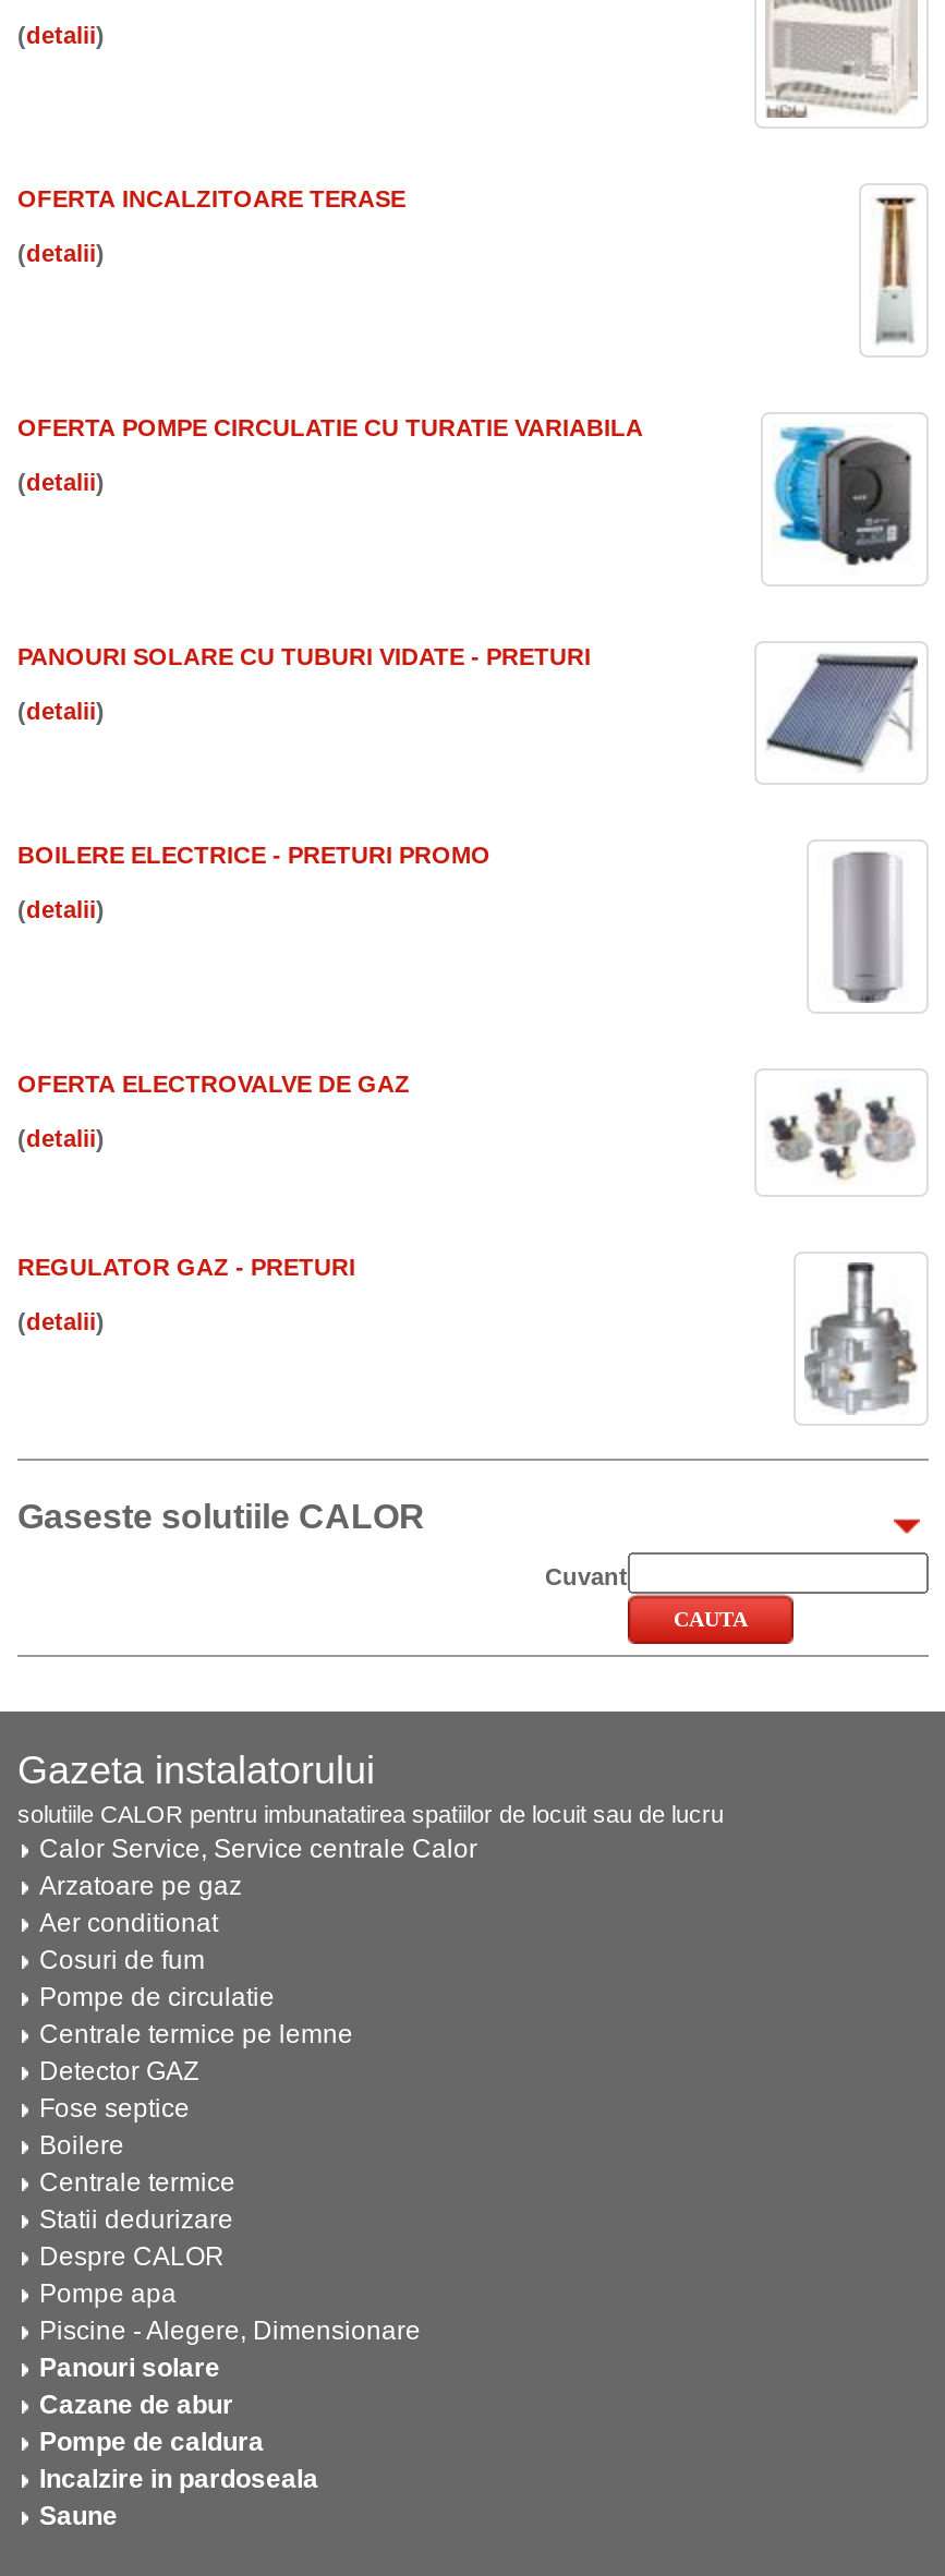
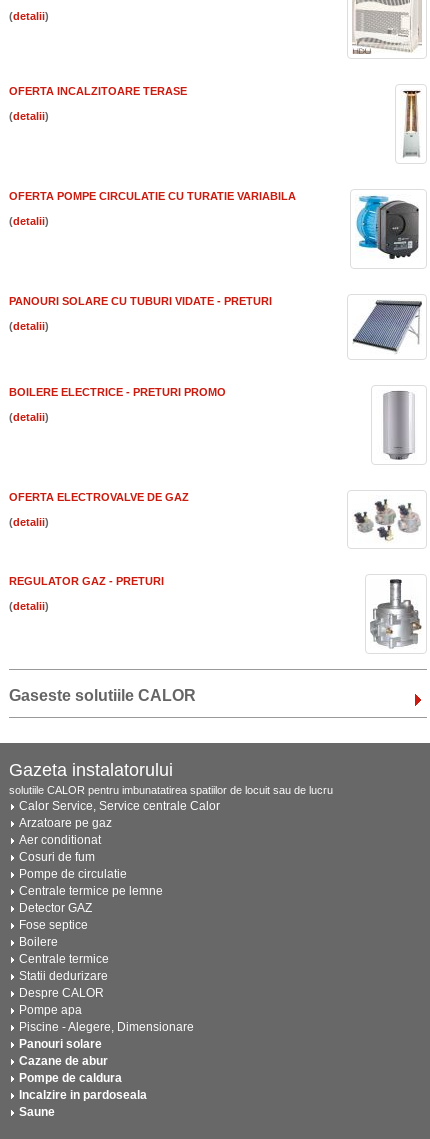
[545,1555,931,1646] [image] | Cuvant -> none

